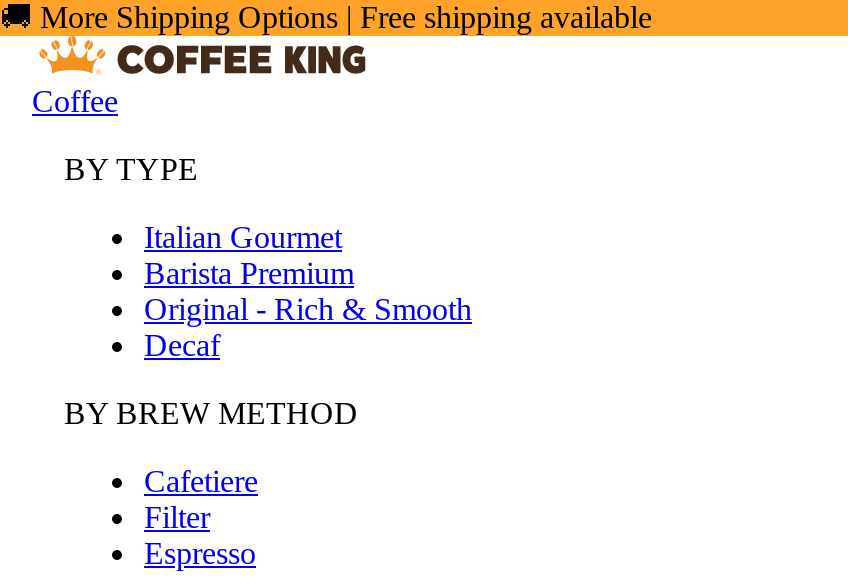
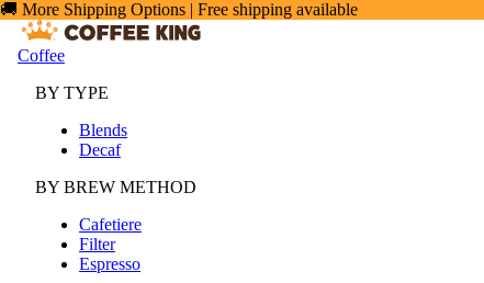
[144,220,472,326] Italian Gourmet | Barista Premium | Original - Rich & Smooth -> [79,121,127,139] Blends

